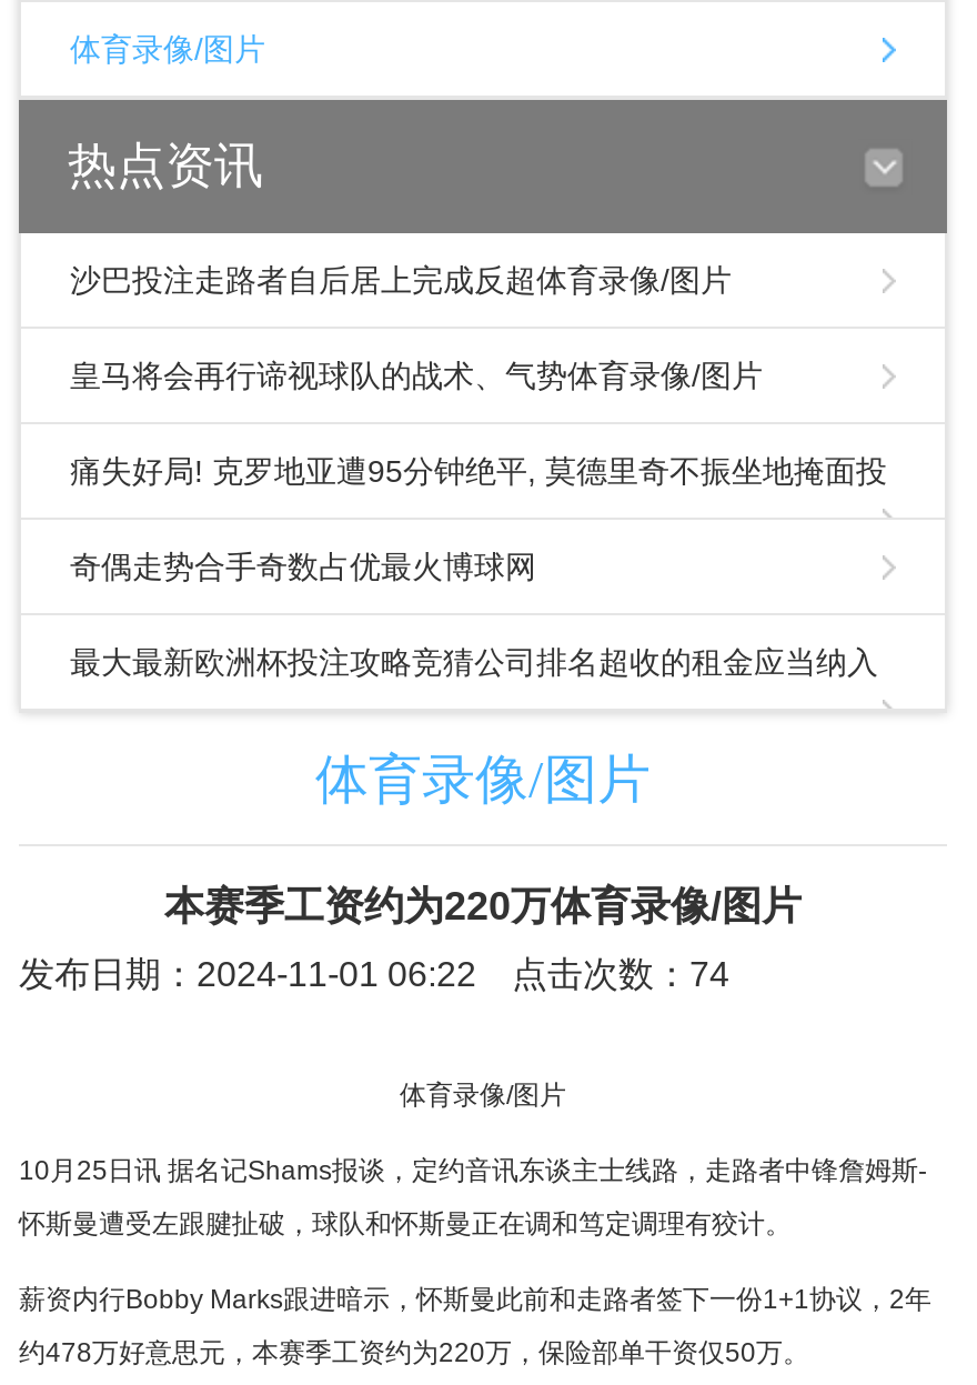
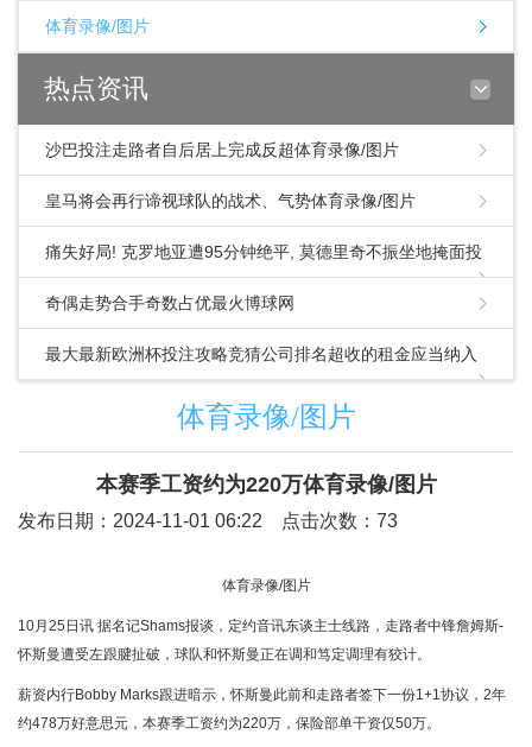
[19,955,729,993] 发布日期：2024-11-01 06:22 点击次数：74 -> [18,511,398,531] 发布日期：2024-11-01 06:22 点击次数：73

